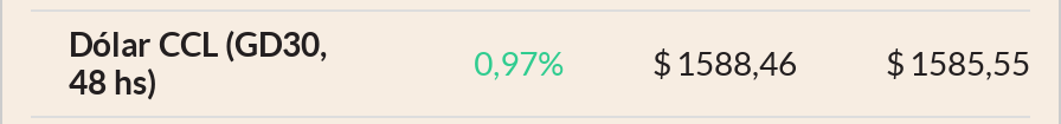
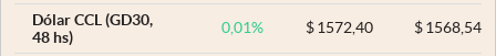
[474,44,564,82] 0,97% -> [222,19,264,36] 0,01%
[652,44,797,82] $ 1588,46 -> [305,19,373,36] $ 1572,40
[886,44,1030,82] $ 1585,55 -> [414,19,482,36] $ 1568,54

